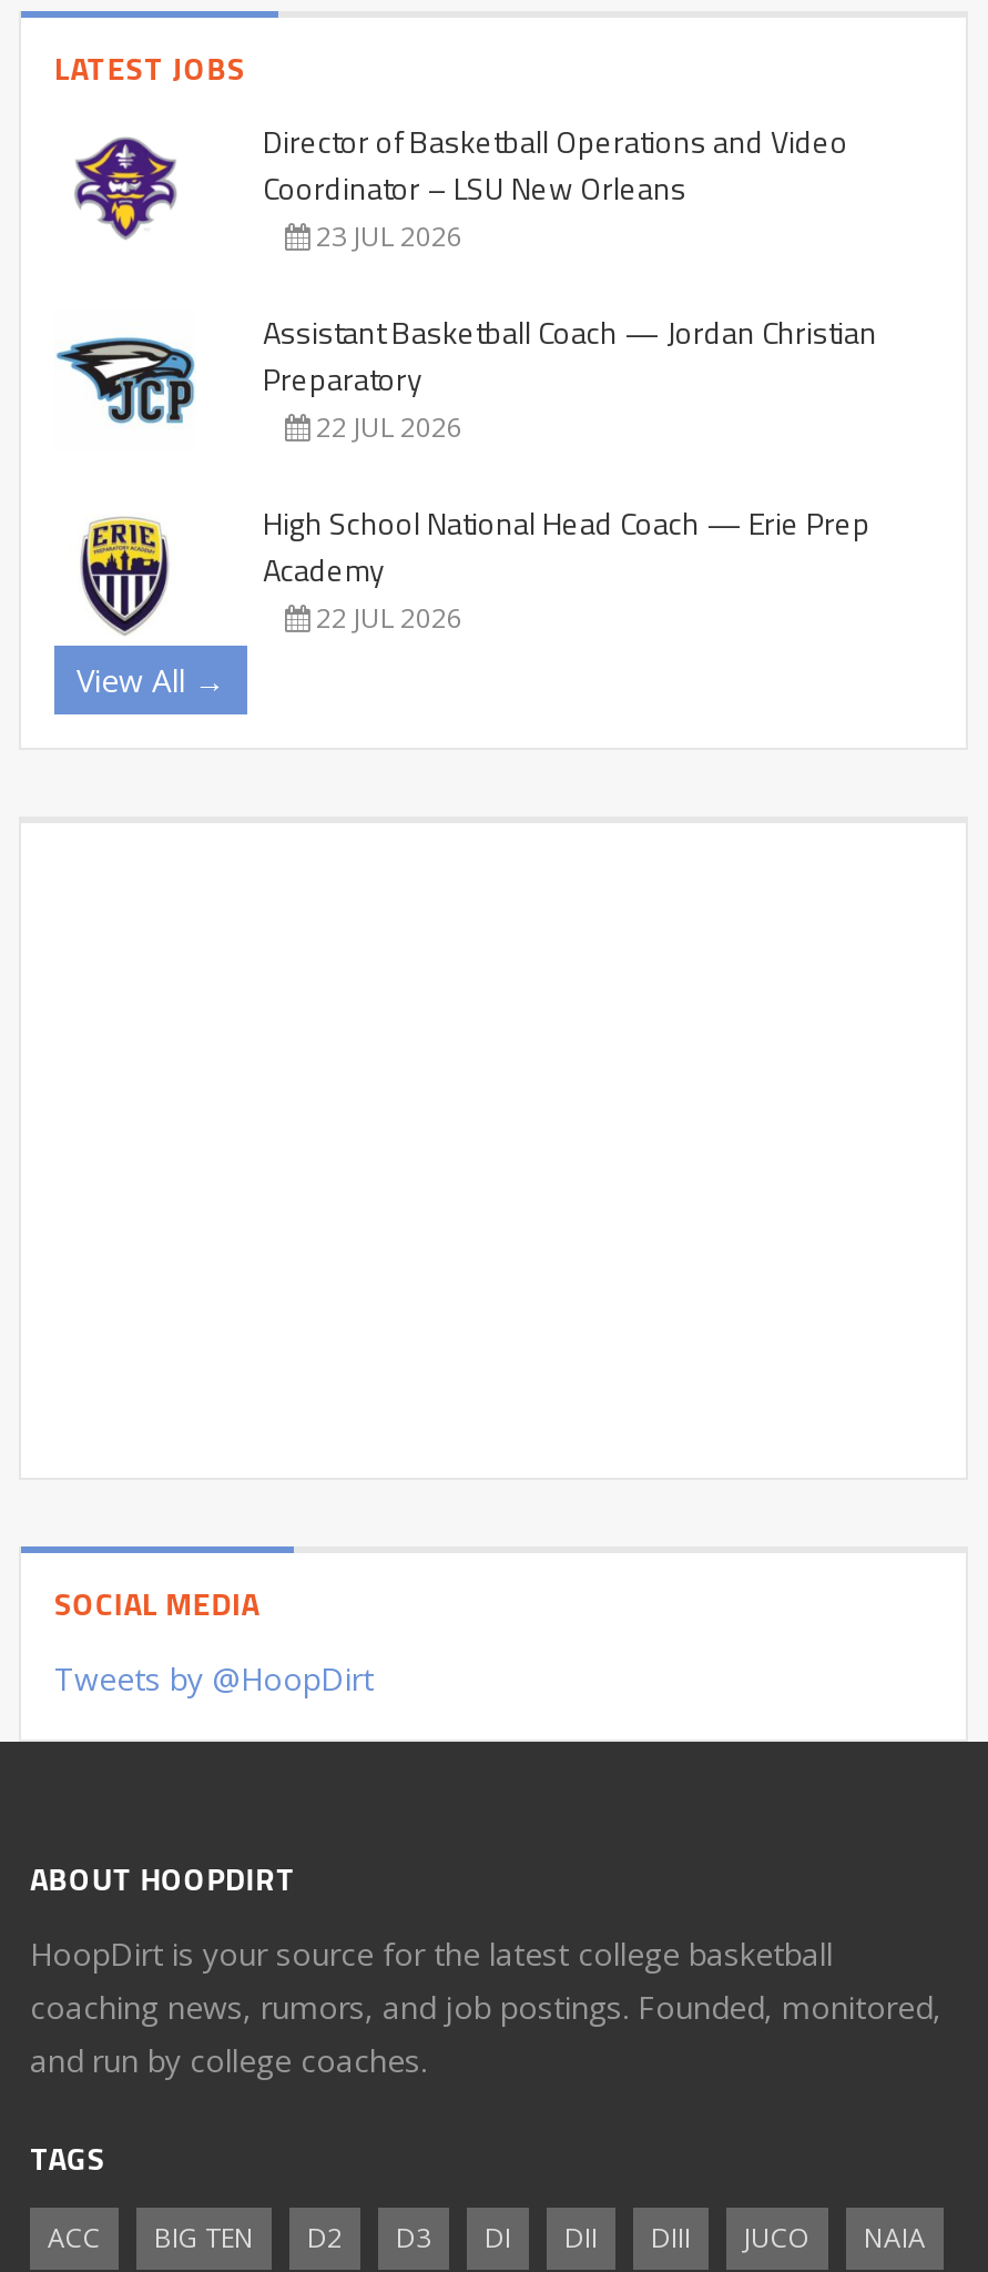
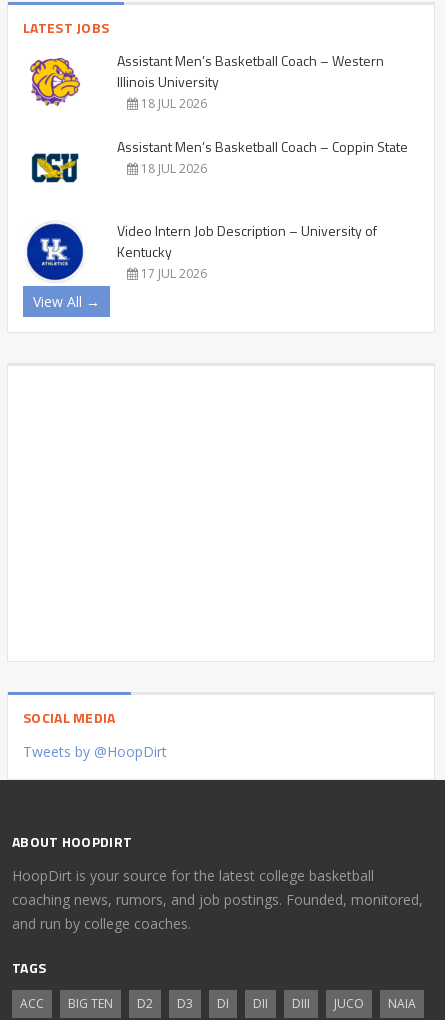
[72,117,848,255] [image] | Director of Basketball Operations and Video | Coordinator – LSU New Orleans | 23 JUL 2026 -> [29,50,384,112] [image] | Assistant Men’s Basketball Coach – Western | Illinois University | 18 JUL 2026
[54,308,877,446] [image] | Assistant Basketball Coach — Jordan Christian | Preparatory | 22 JUL 2026 -> [25,136,408,186] [image] | Assistant Men’s Basketball Coach – Coppin State | 18 JUL 2026
[63,499,870,636] [image] | High School National Head Coach — Erie Prep | Academy | 22 JUL 2026 -> [26,220,377,282] [image] | Video Intern Job Description – University of | Kentucky | 17 JUL 2026

